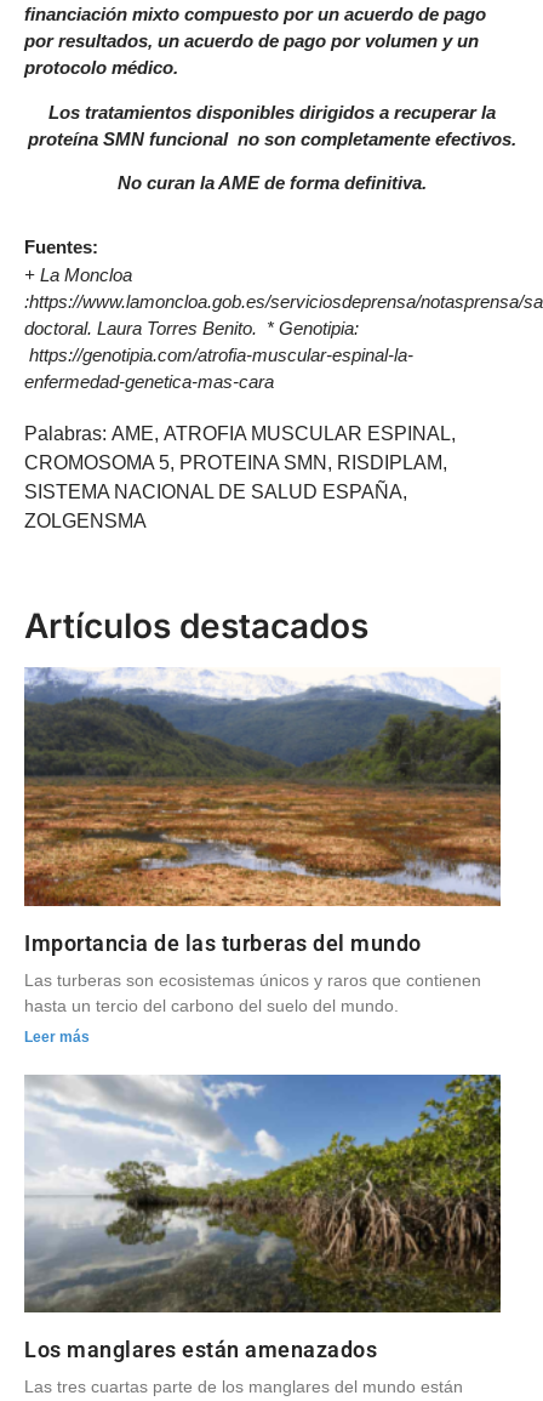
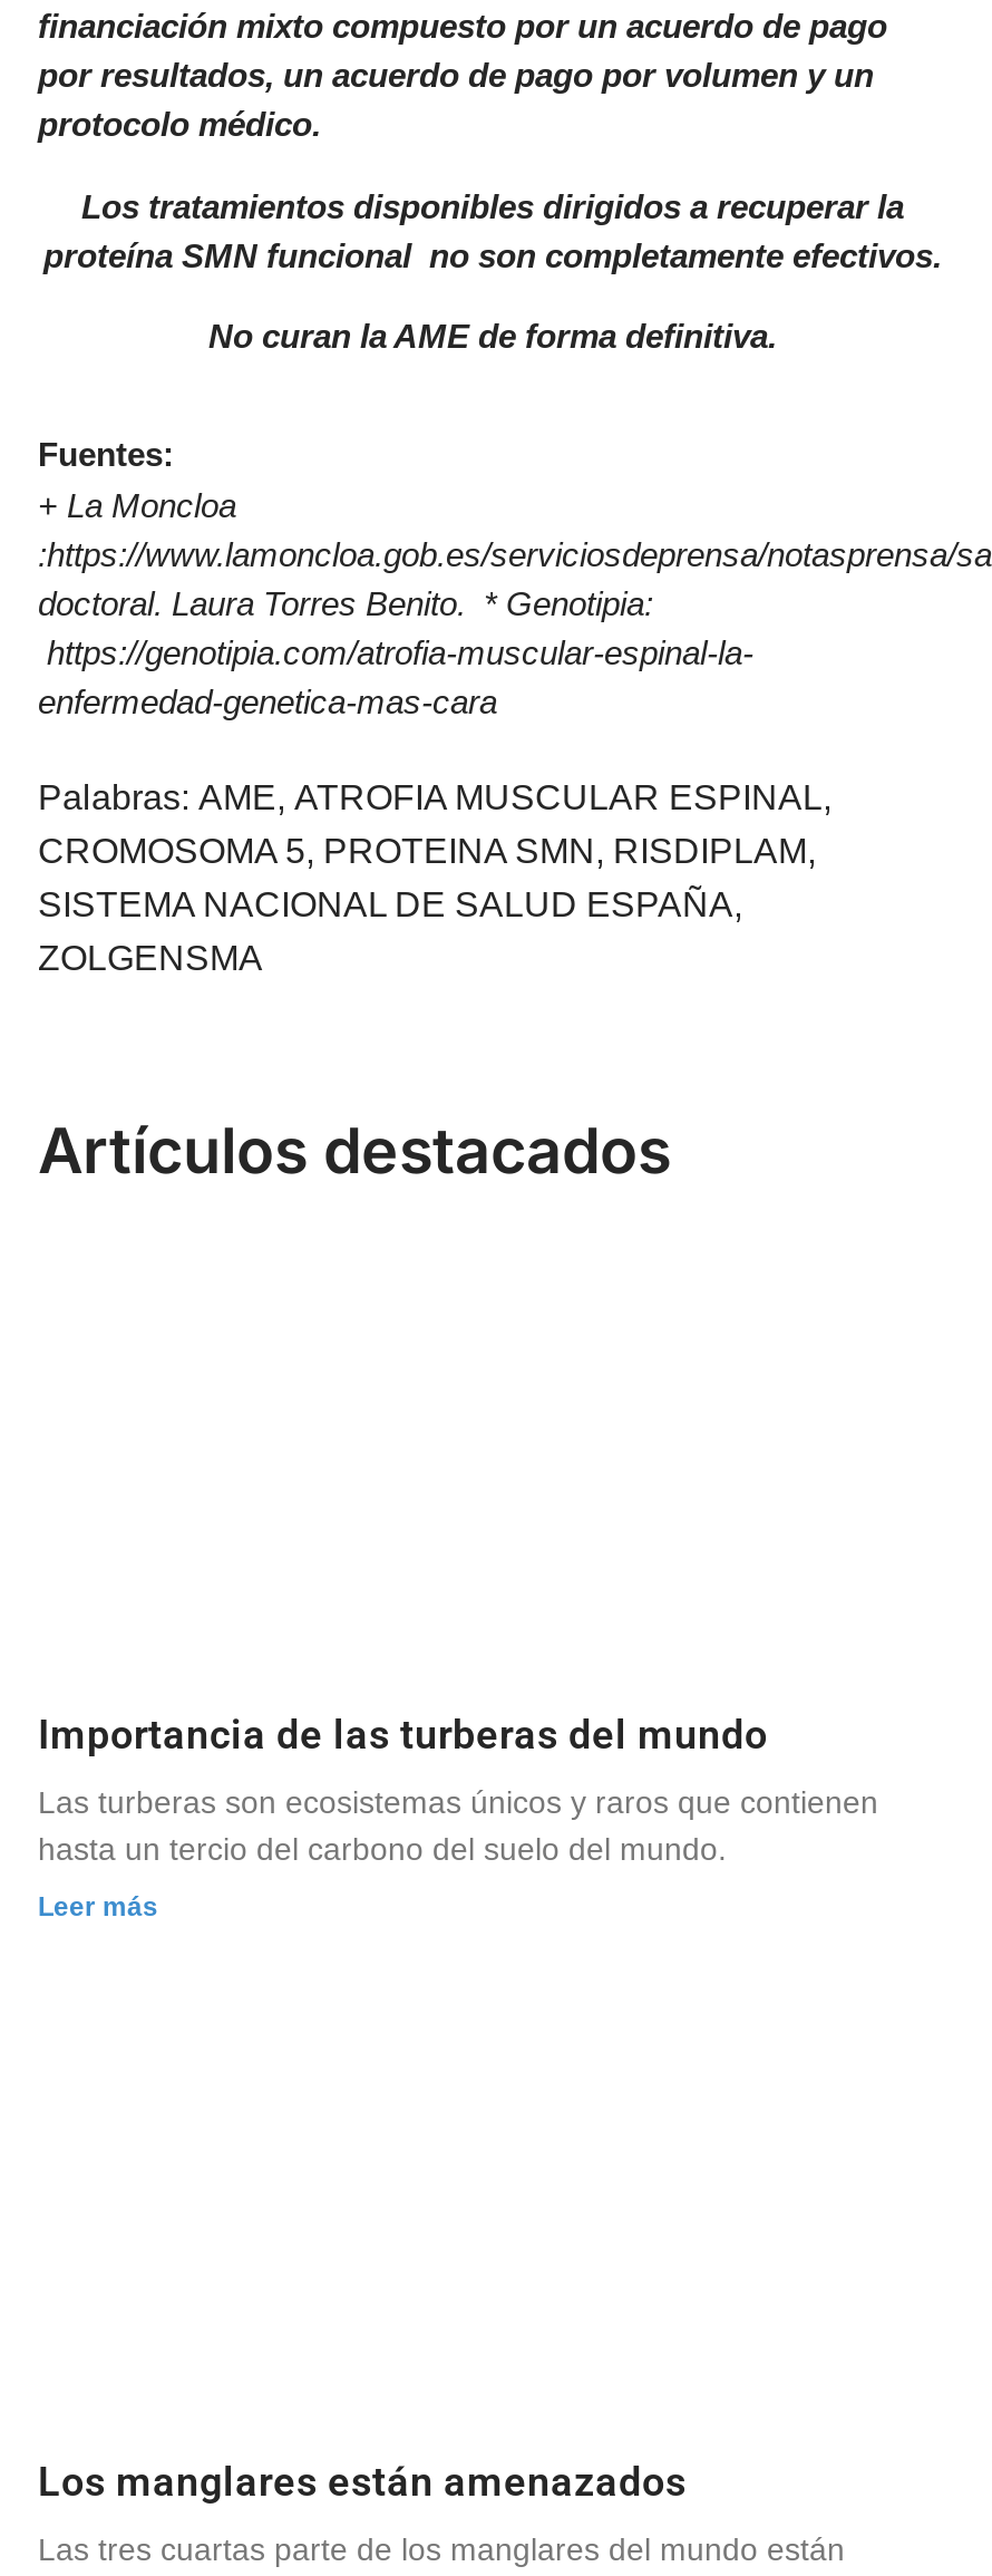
[23,666,502,907] [image] -> none
[23,1073,502,1314] [image] -> none

